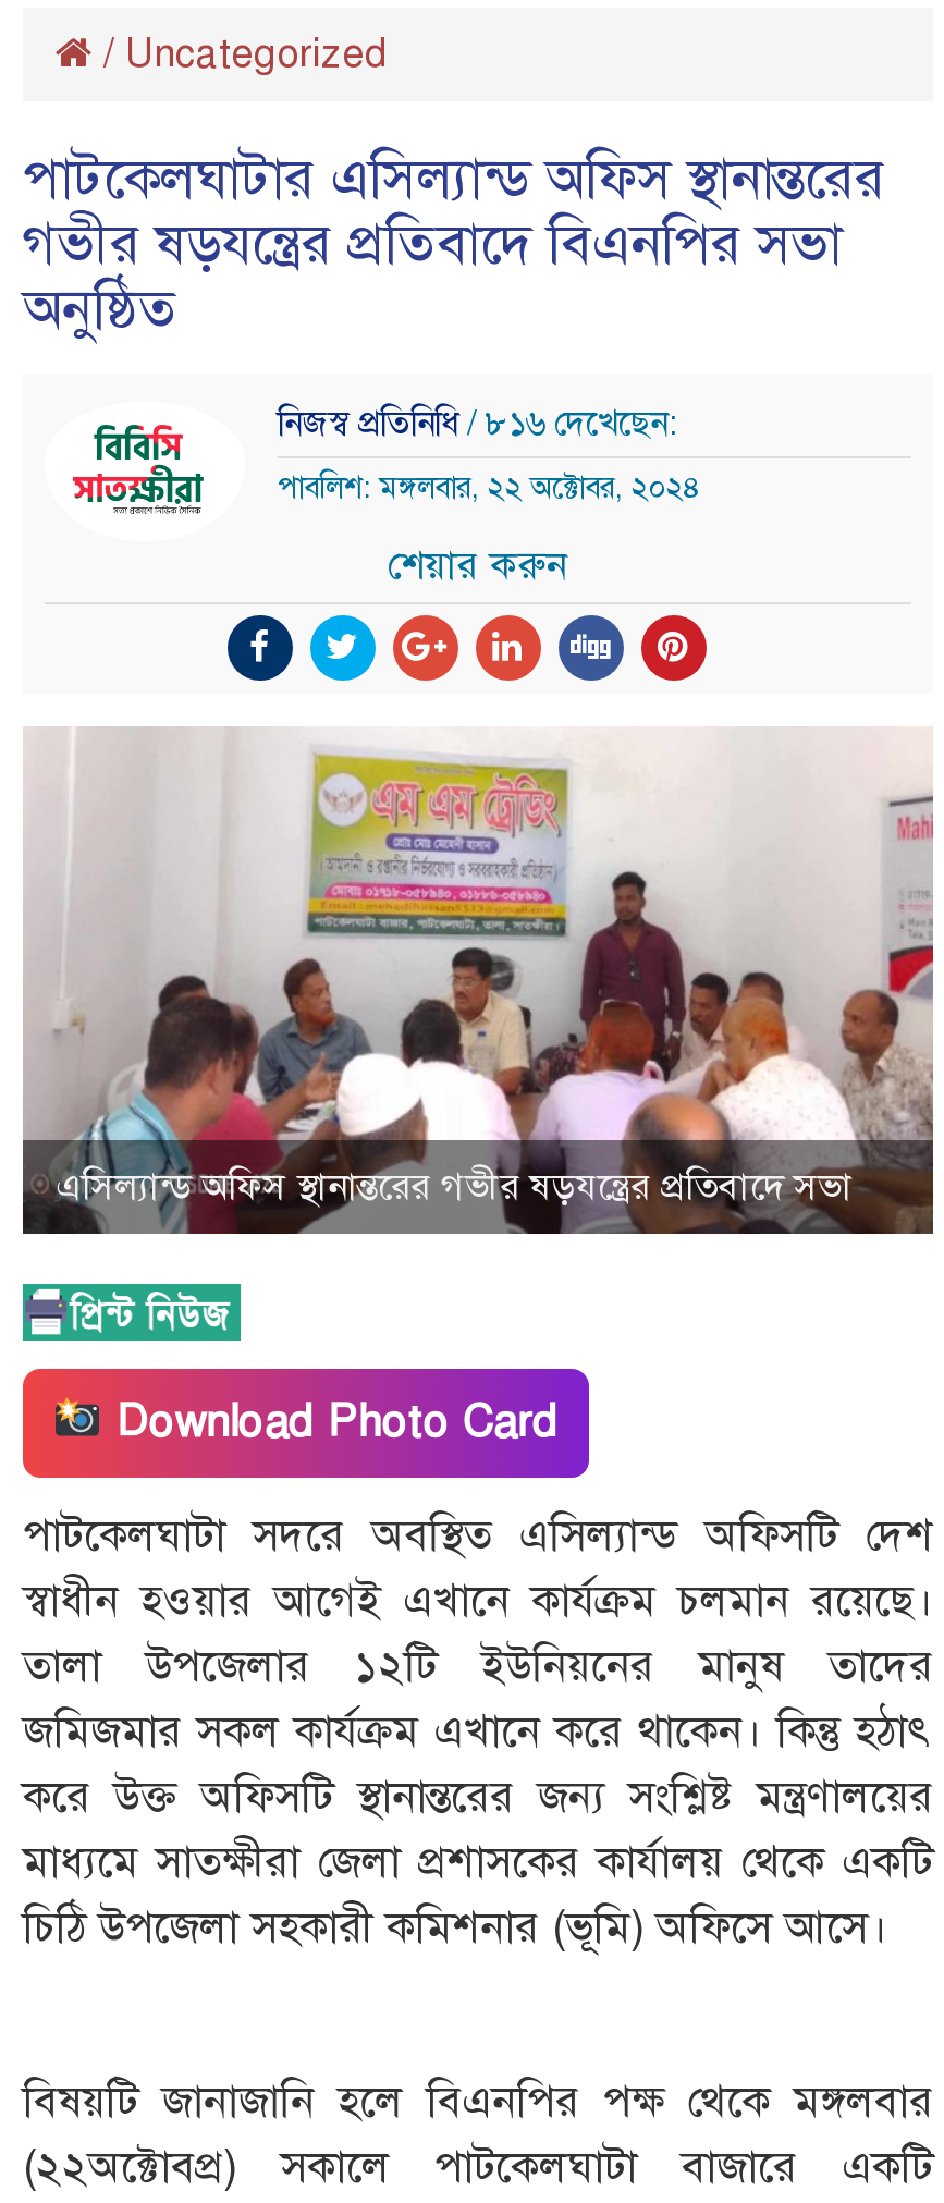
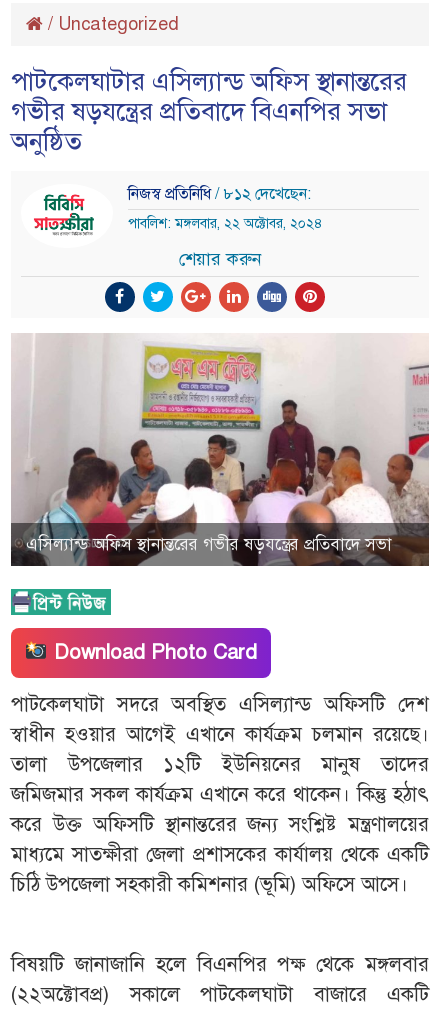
[278,401,676,445] নিজস্ব প্রতিনিধি / ৮১৬ দেখেছেন: -> [128,184,311,204] নিজস্ব প্রতিনিধি / ৮১২ দেখেছেন:

